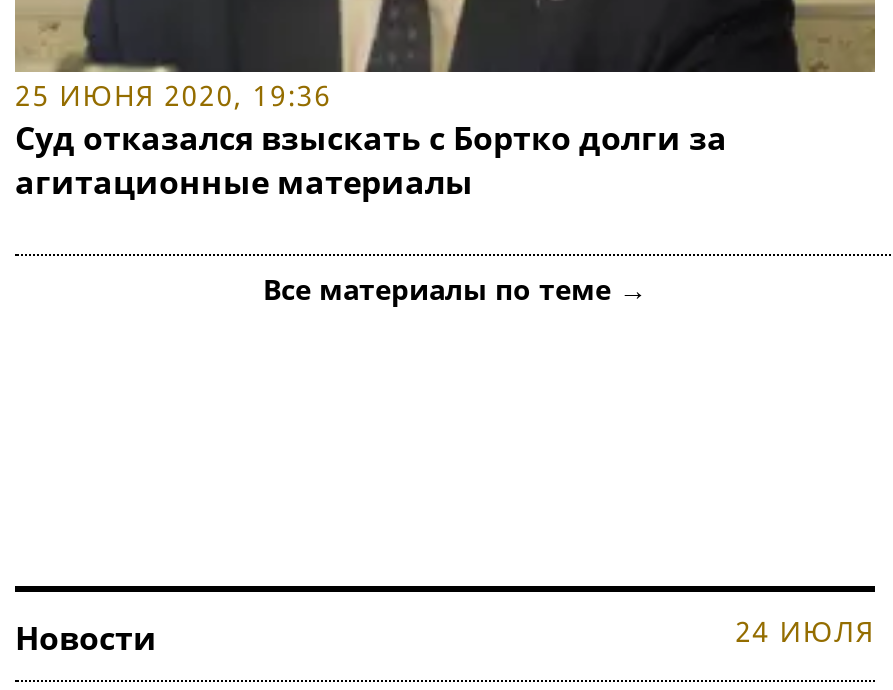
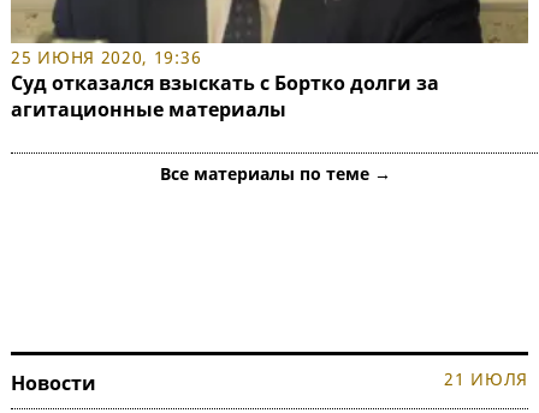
[735,611,875,649] 24 ИЮЛЯ -> [444,367,528,390] 21 ИЮЛЯ

